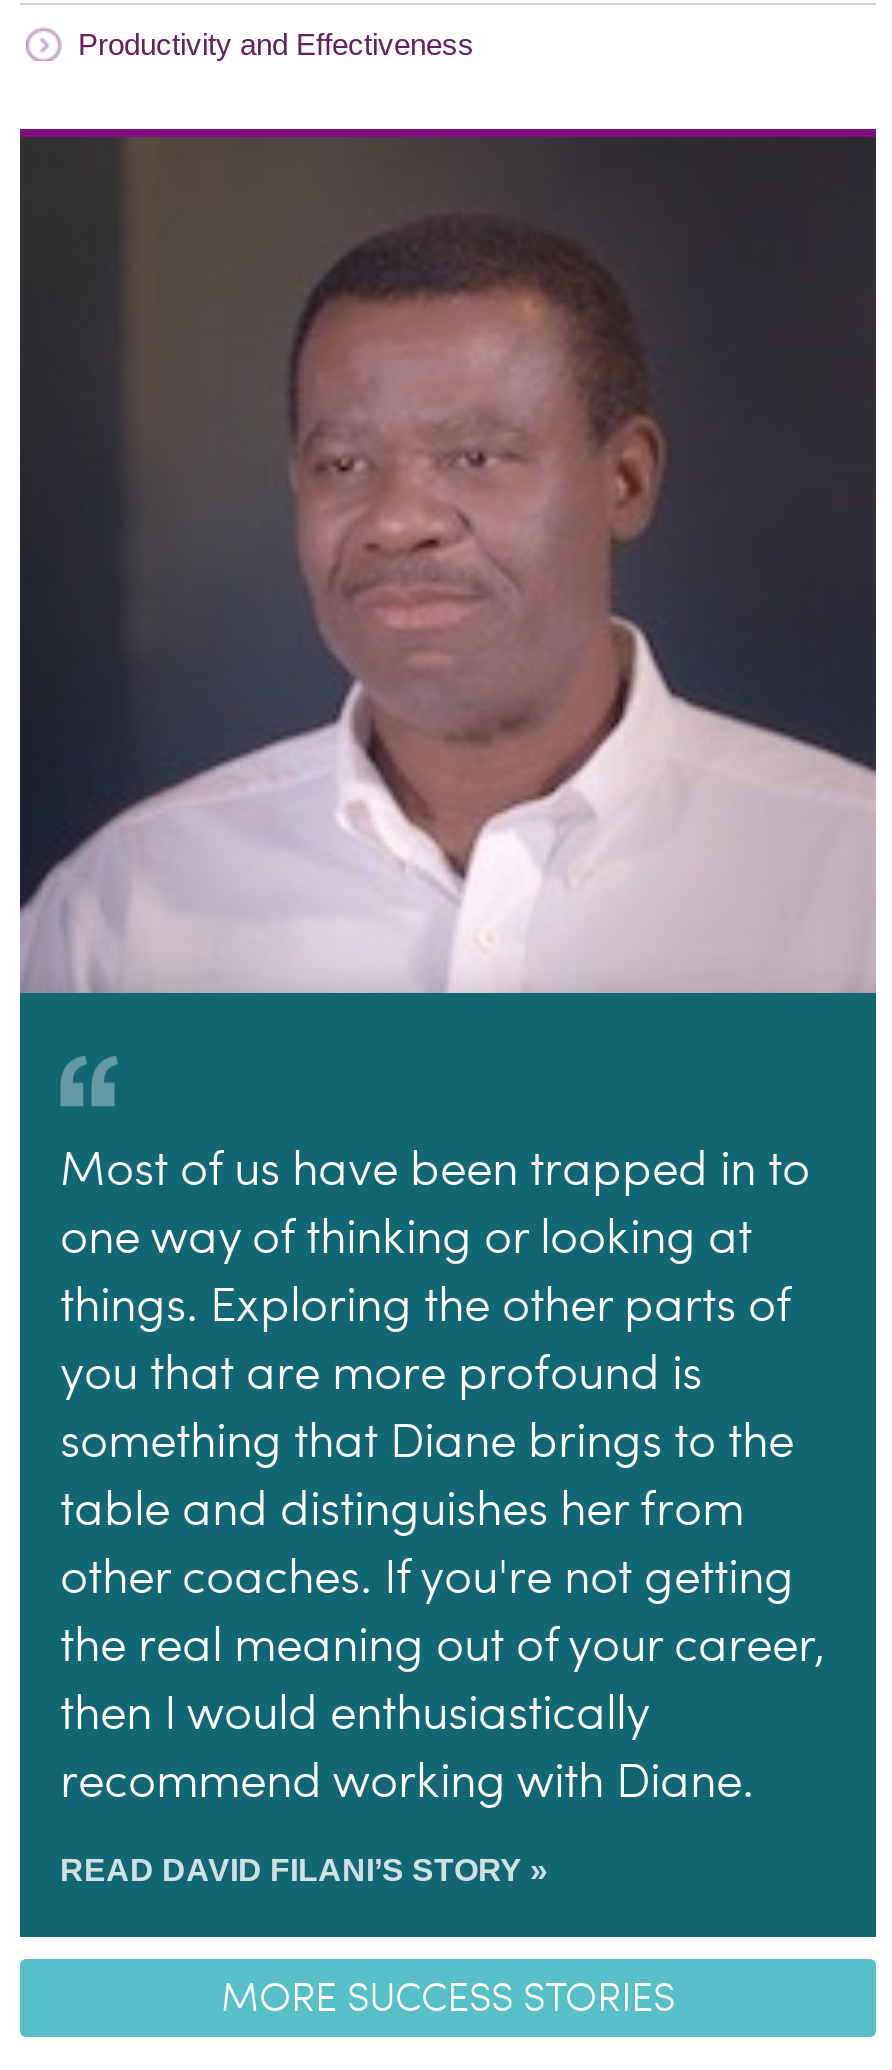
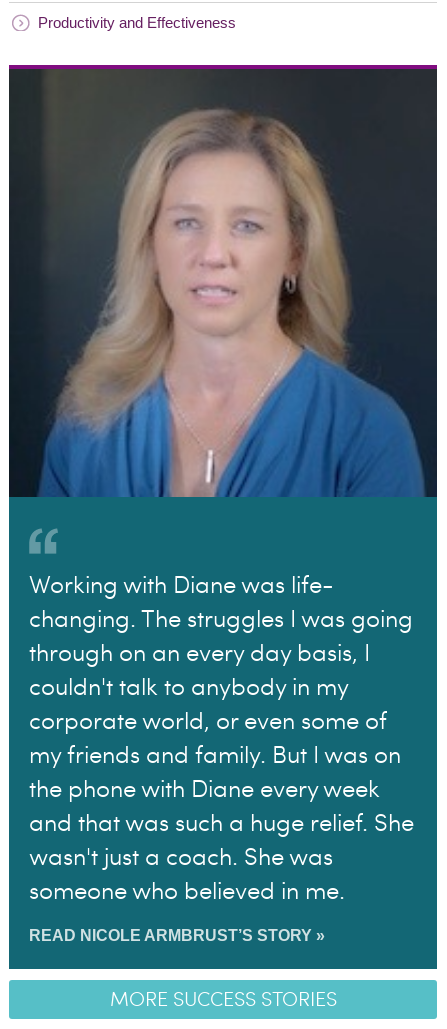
[20,219,878,995] [image] -> [9,109,438,497] [image]
[60,1139,826,1811] Most of us have been trapped in to | one way of thinking or looking at | things. Exploring the other parts of | you that are more profound is | something that Diane brings to the | table and distinguishes her from | other coaches. If you're not getting | the real meaning out of your career, | then I would enthusiastically | recommend working with Diane. -> [29,570,414,906] Working with Diane was life- | changing. The struggles I was going | through on an every day basis, I | couldn't talk to anybody in my | corporate world, or even some of | my friends and family. But I was on | the phone with Diane every week | and that was such a huge relief. She | wasn't just a coach. She was | someone who believed in me.
[60,1853,548,1887] READ DAVID FILANI’S STORY » -> [29,927,325,944] READ NICOLE ARMBRUST’S STORY »

